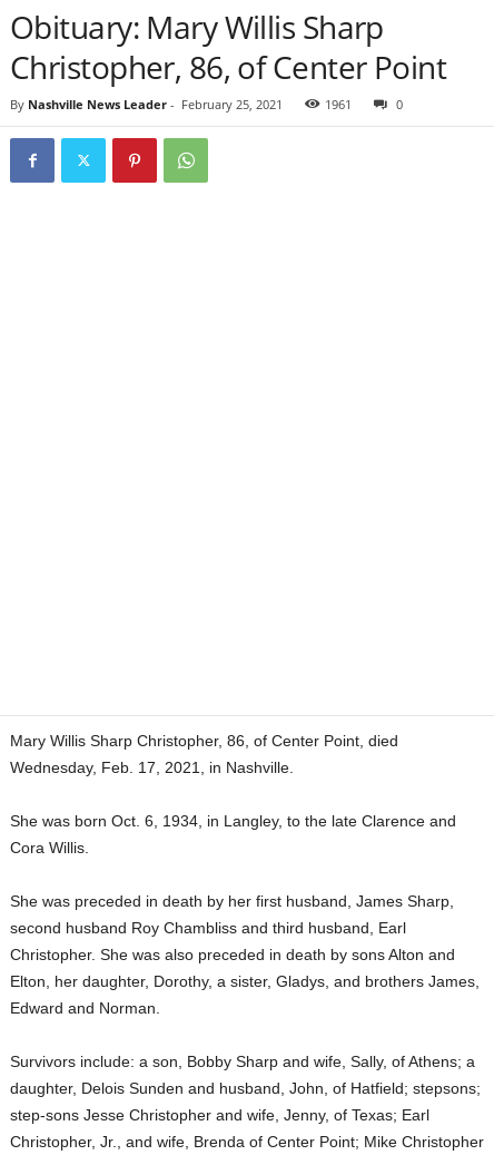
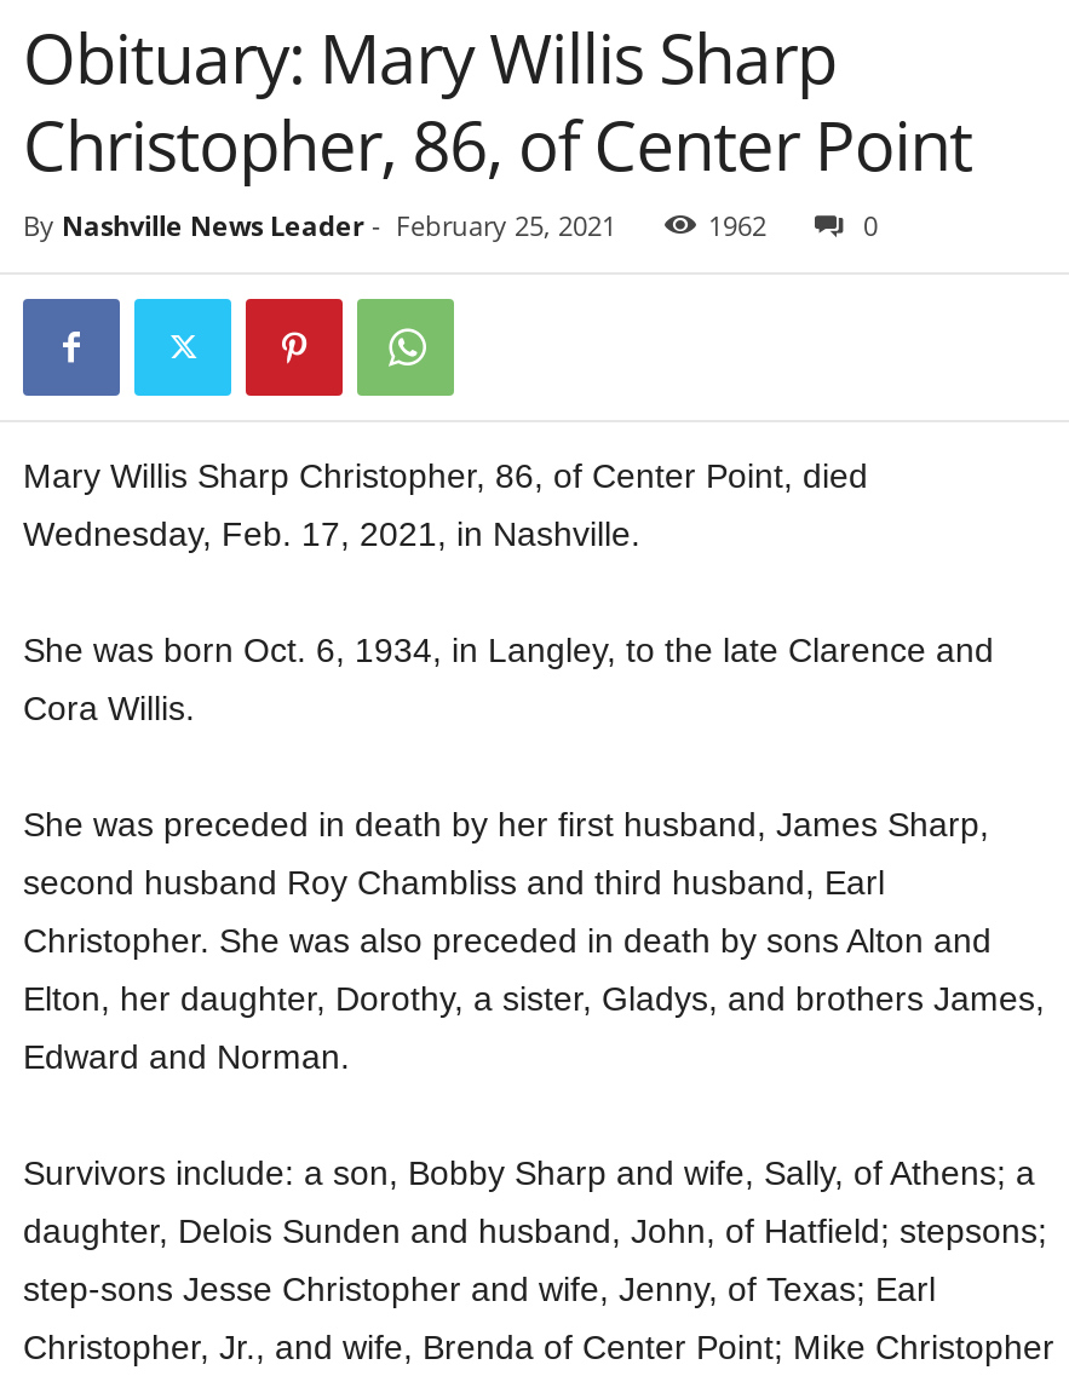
[325,96,352,112] 1961 -> [708,207,766,243] 1962

